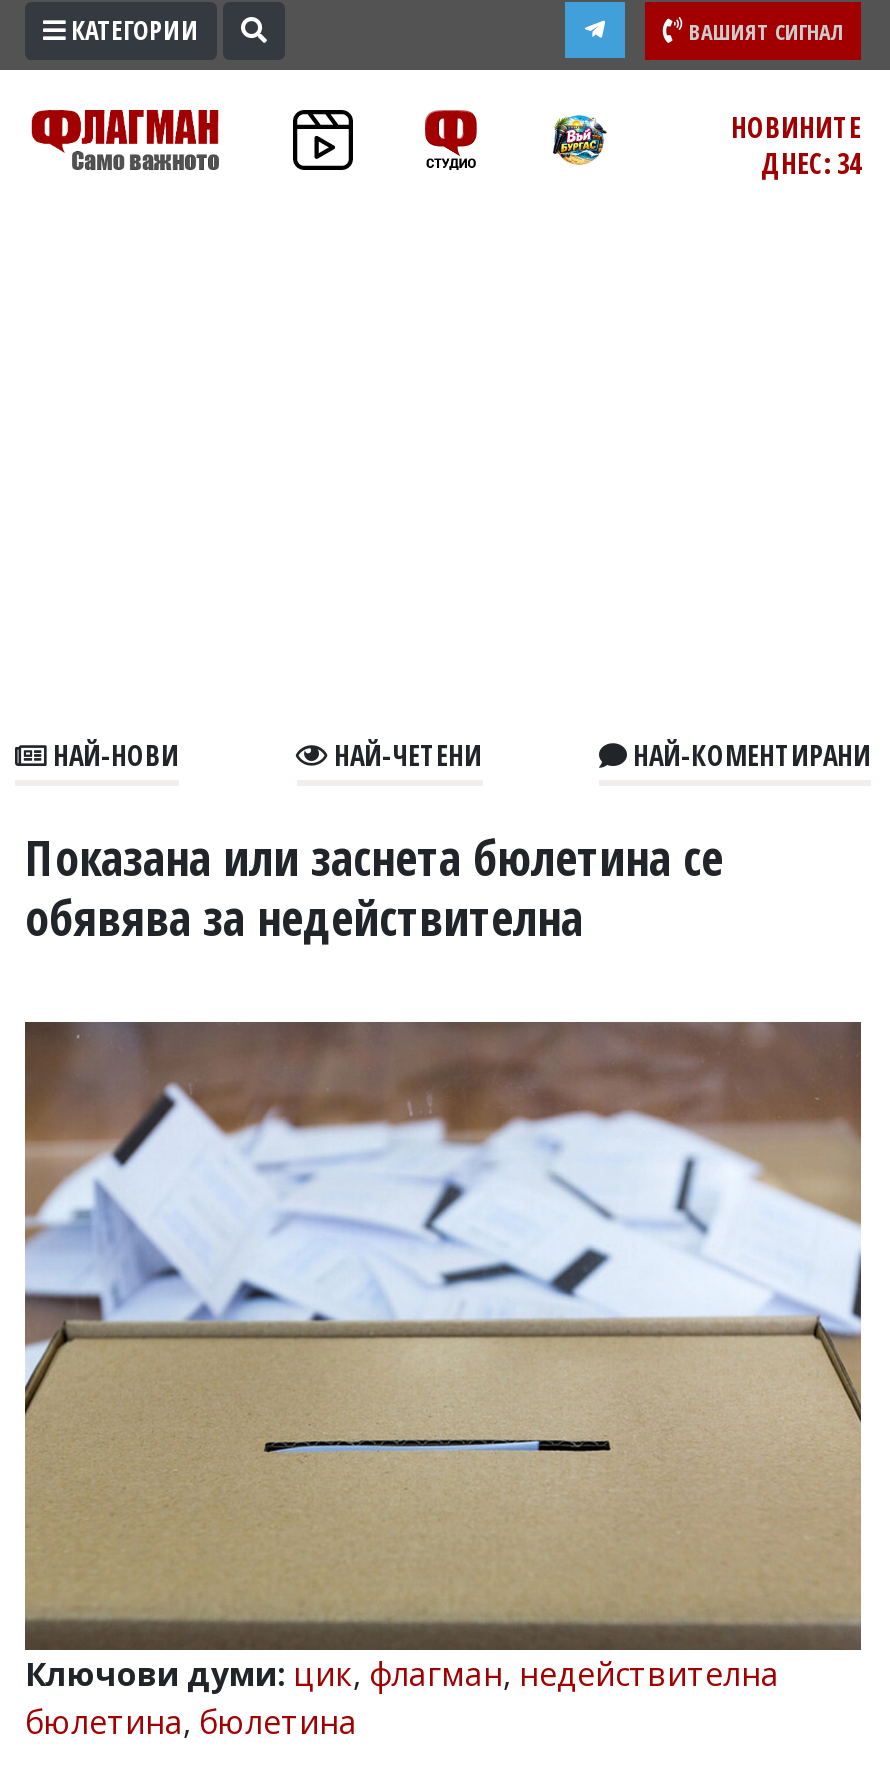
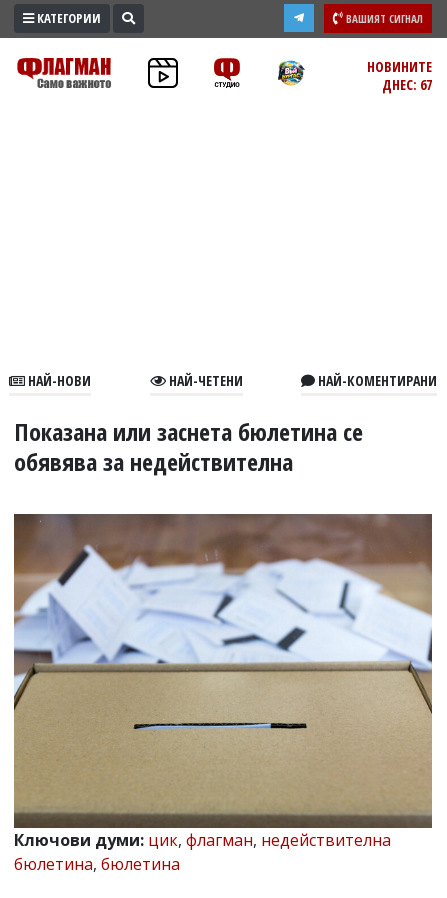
[761,144,861,182] ДНЕС: 34 -> [382,75,432,94] ДНЕС: 67

